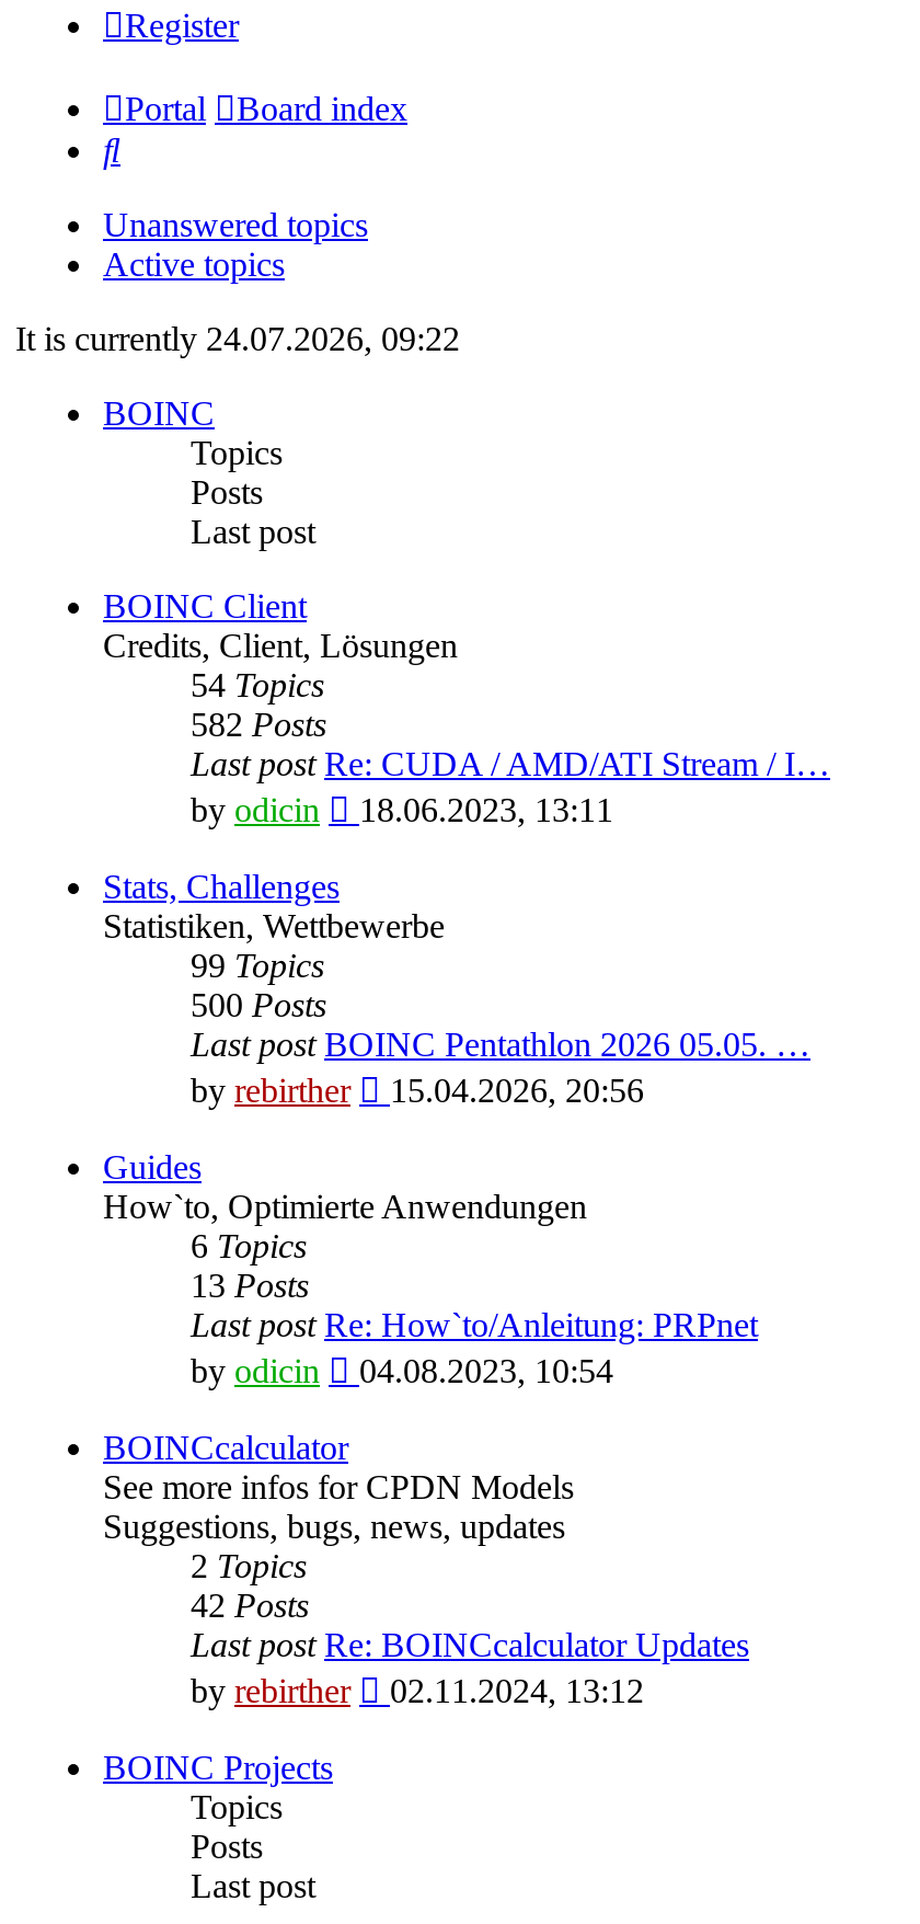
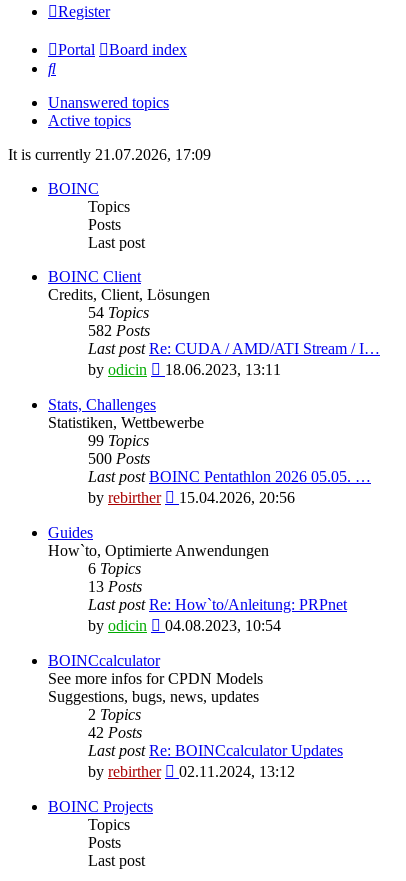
[15,321,460,358] It is currently 24.07.2026, 09:22 -> [8,146,211,163] It is currently 21.07.2026, 17:09

